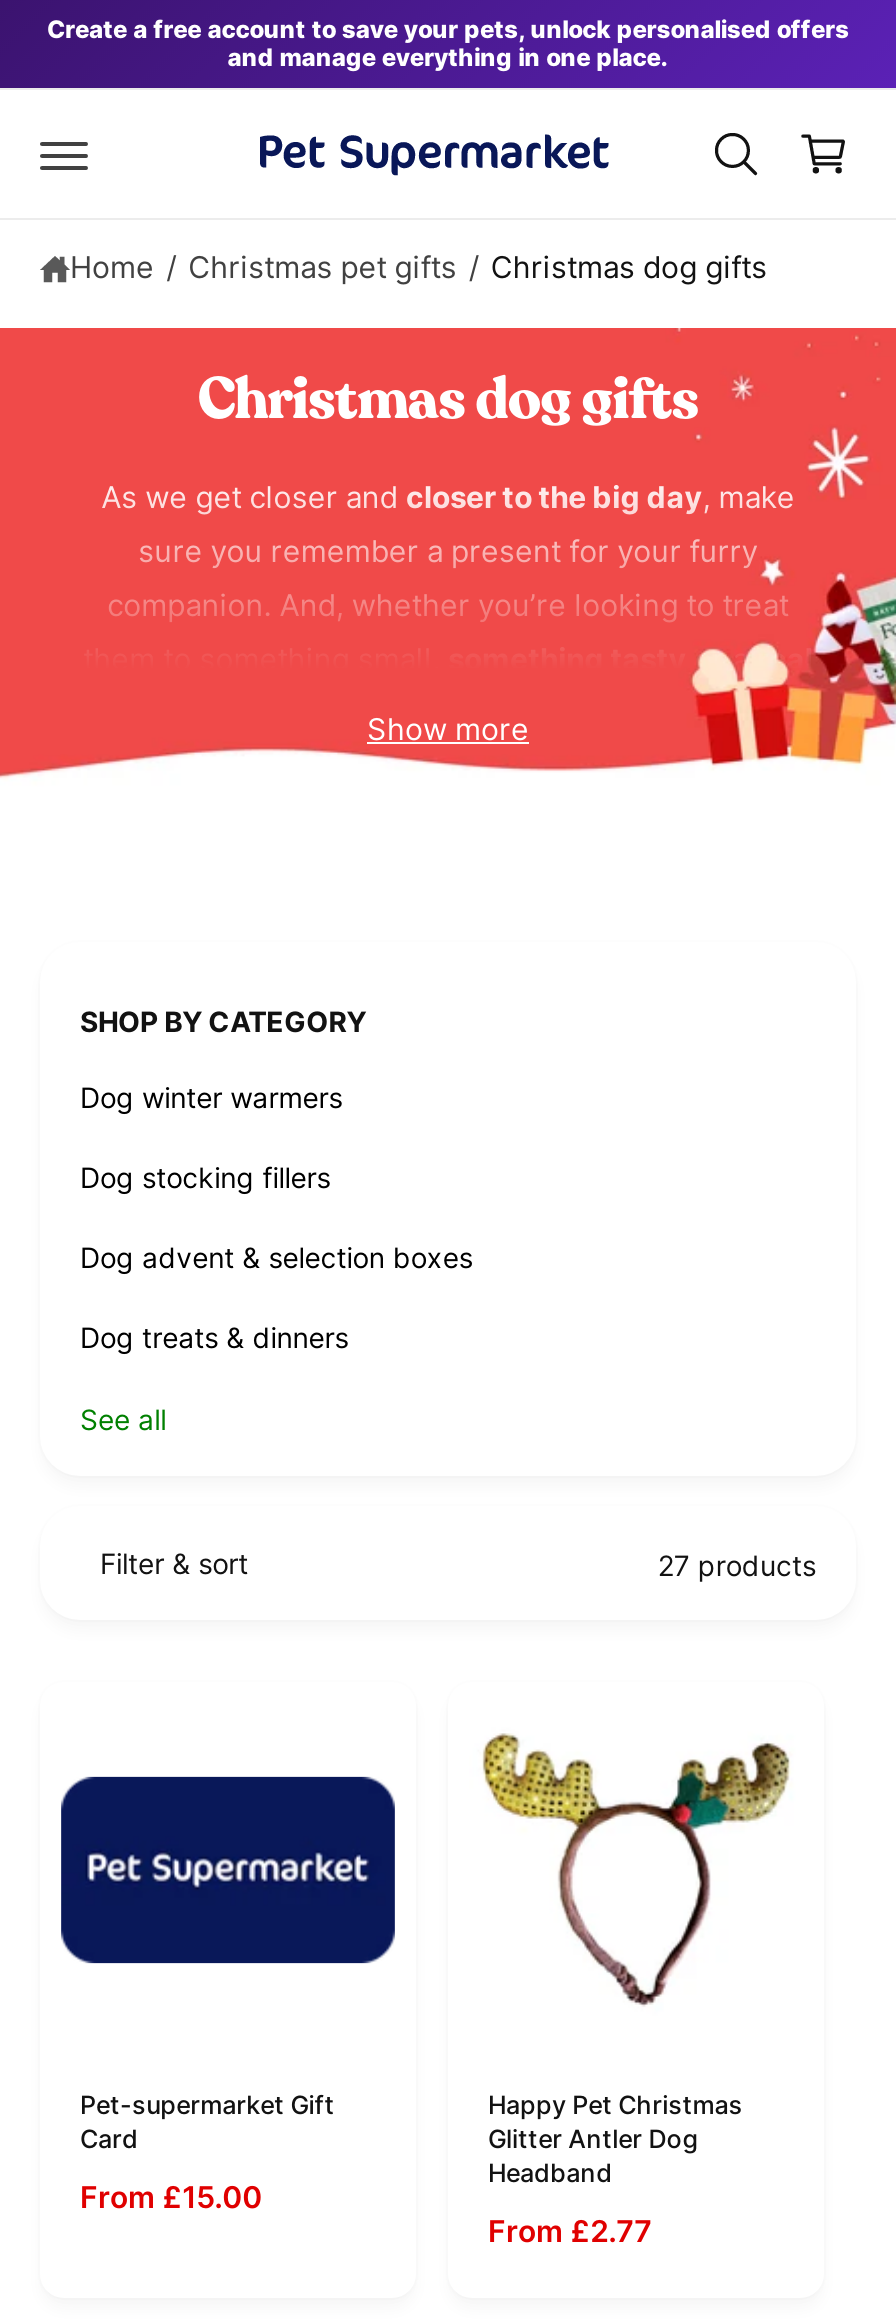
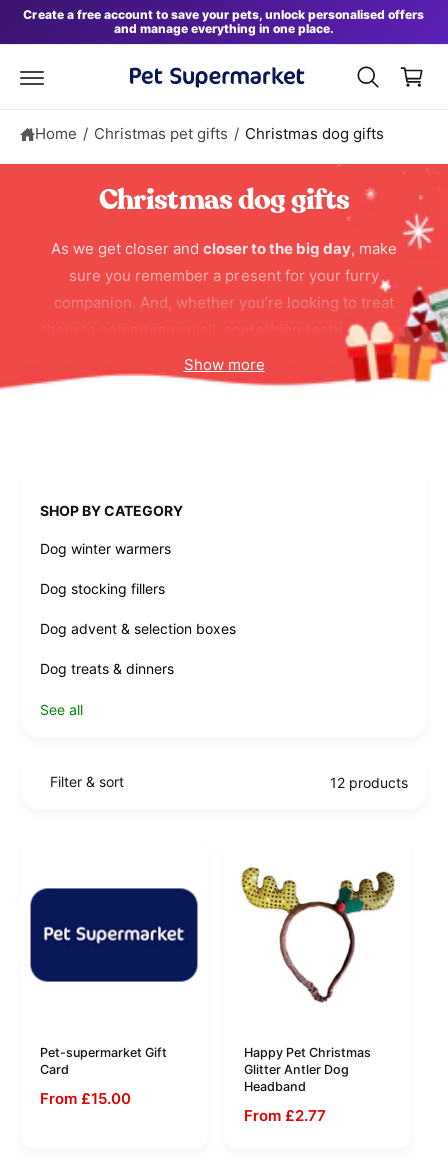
[658,1547,816,1581] 27 products -> [330,773,408,790] 12 products

